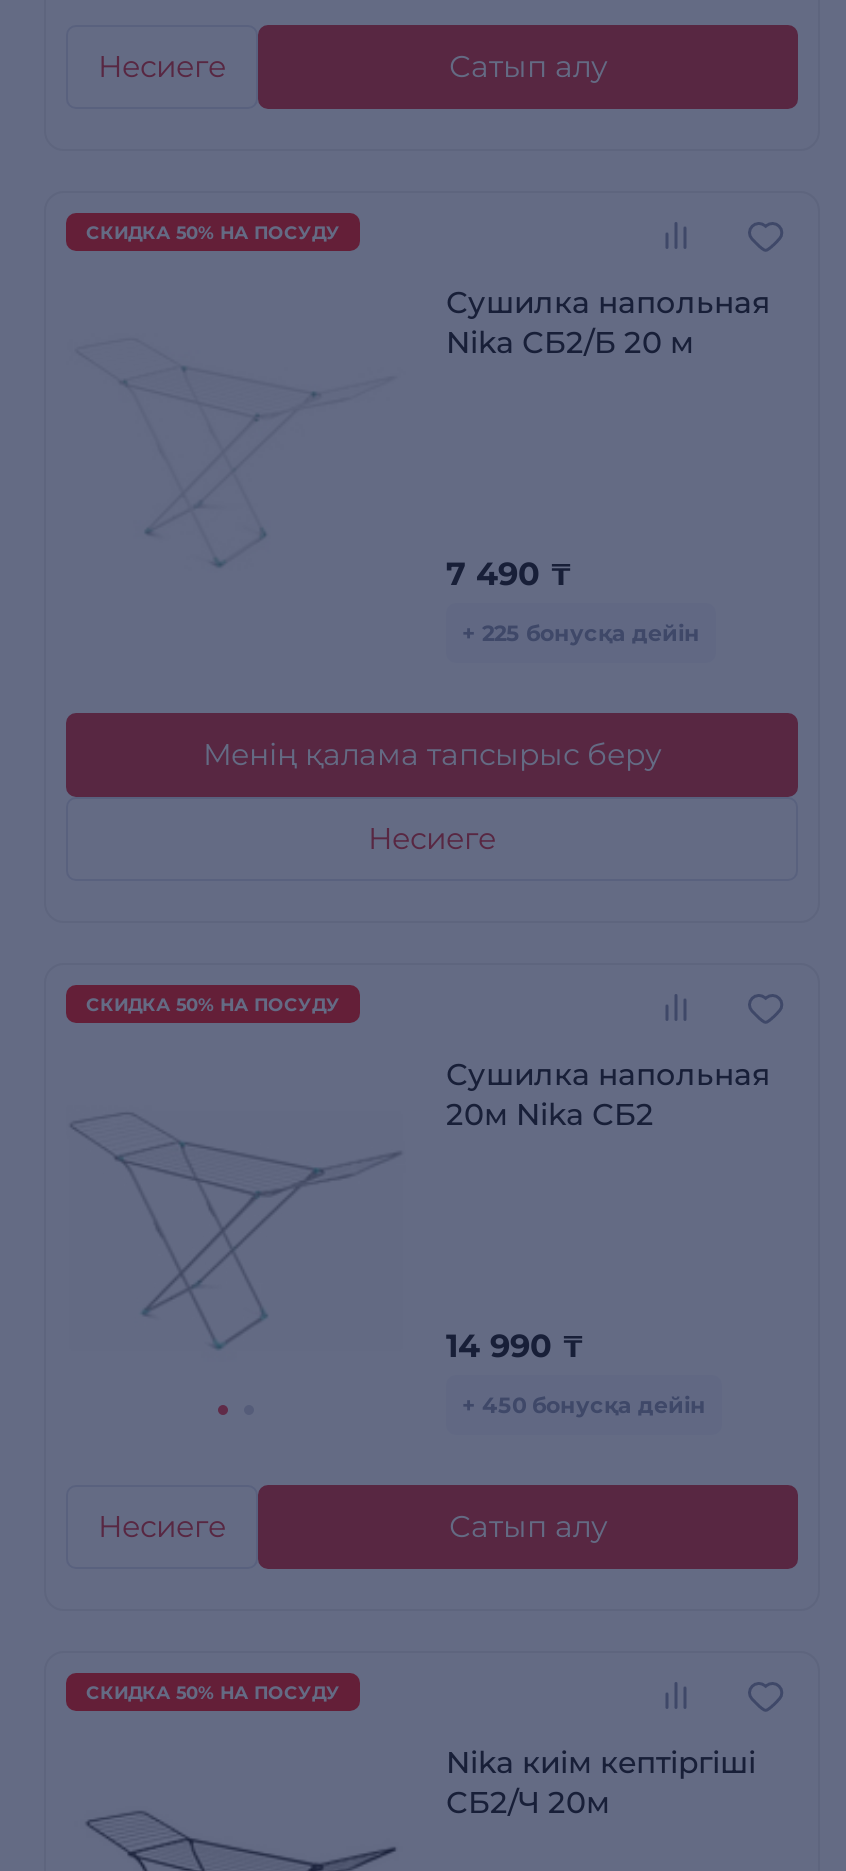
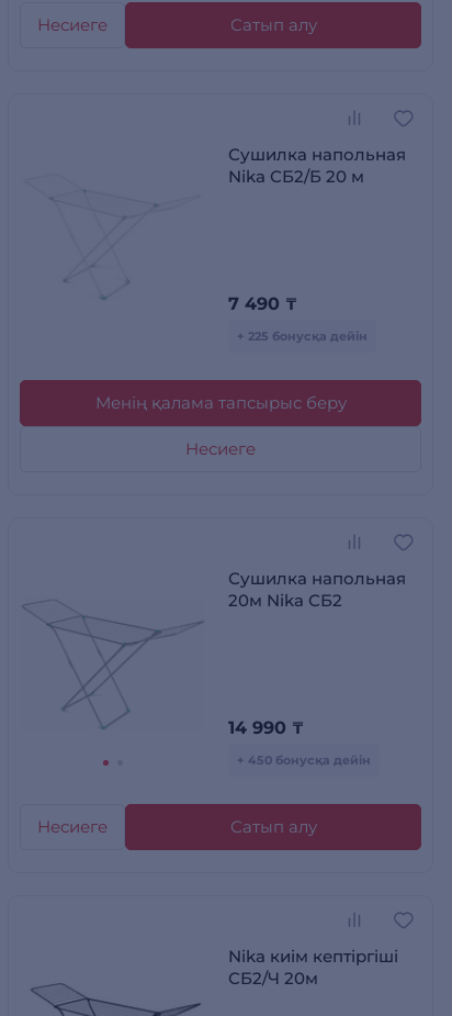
[86,221,340,243] СКИДКА 50% НА ПОСУДУ -> none
[86,993,340,1015] СКИДКА 50% НА ПОСУДУ -> none
[86,1681,340,1703] СКИДКА 50% НА ПОСУДУ -> none

